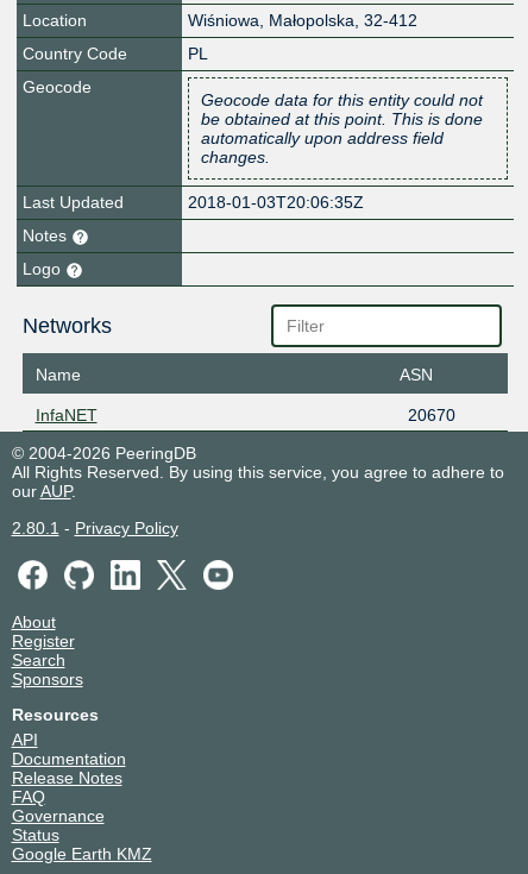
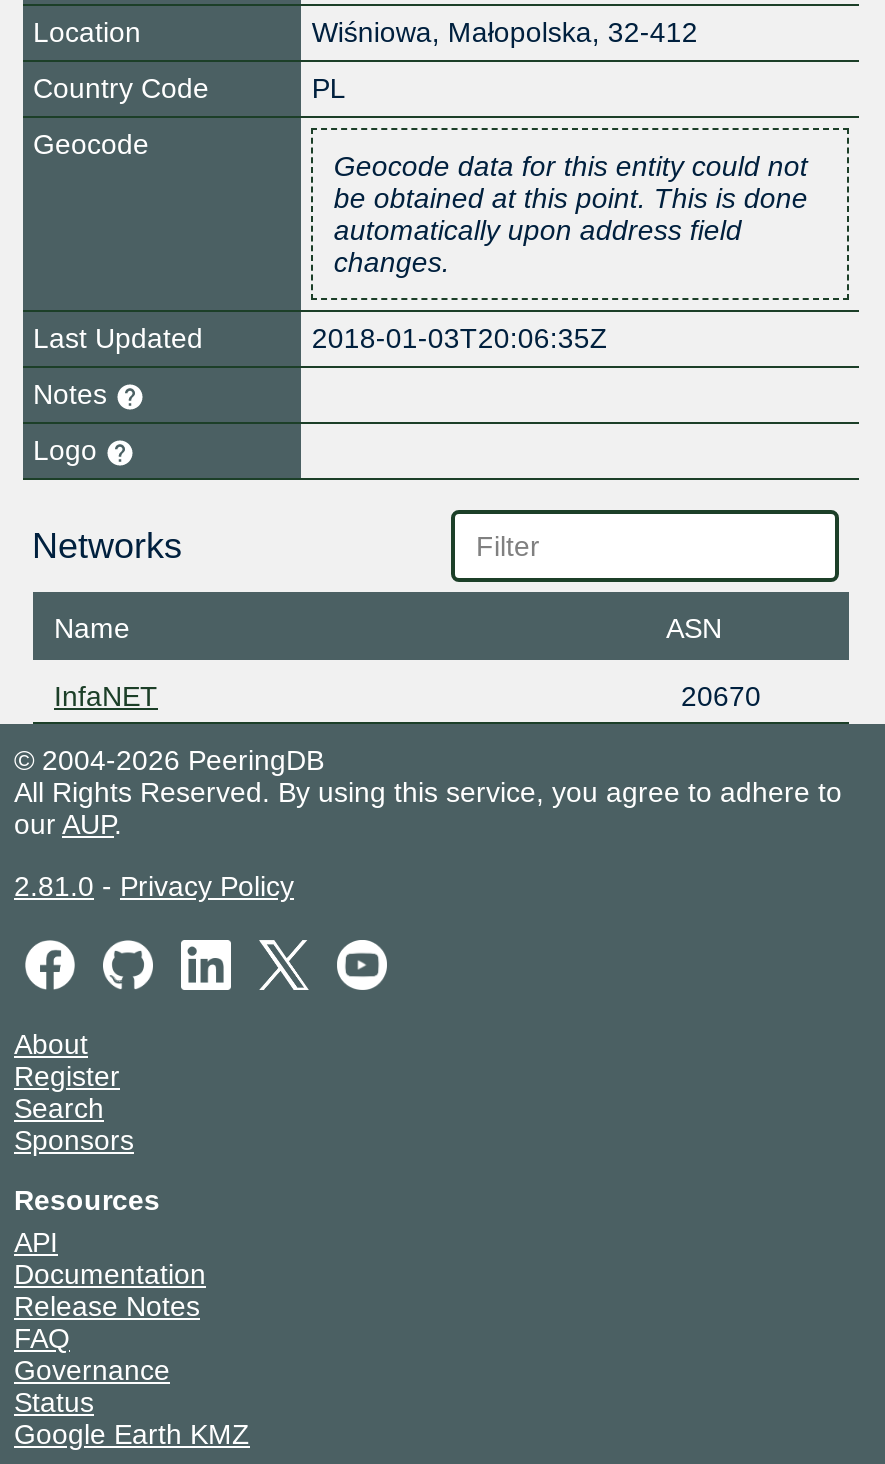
[11,518,178,537] 2.80.1 - Privacy Policy -> [14,870,294,902] 2.81.0 - Privacy Policy

